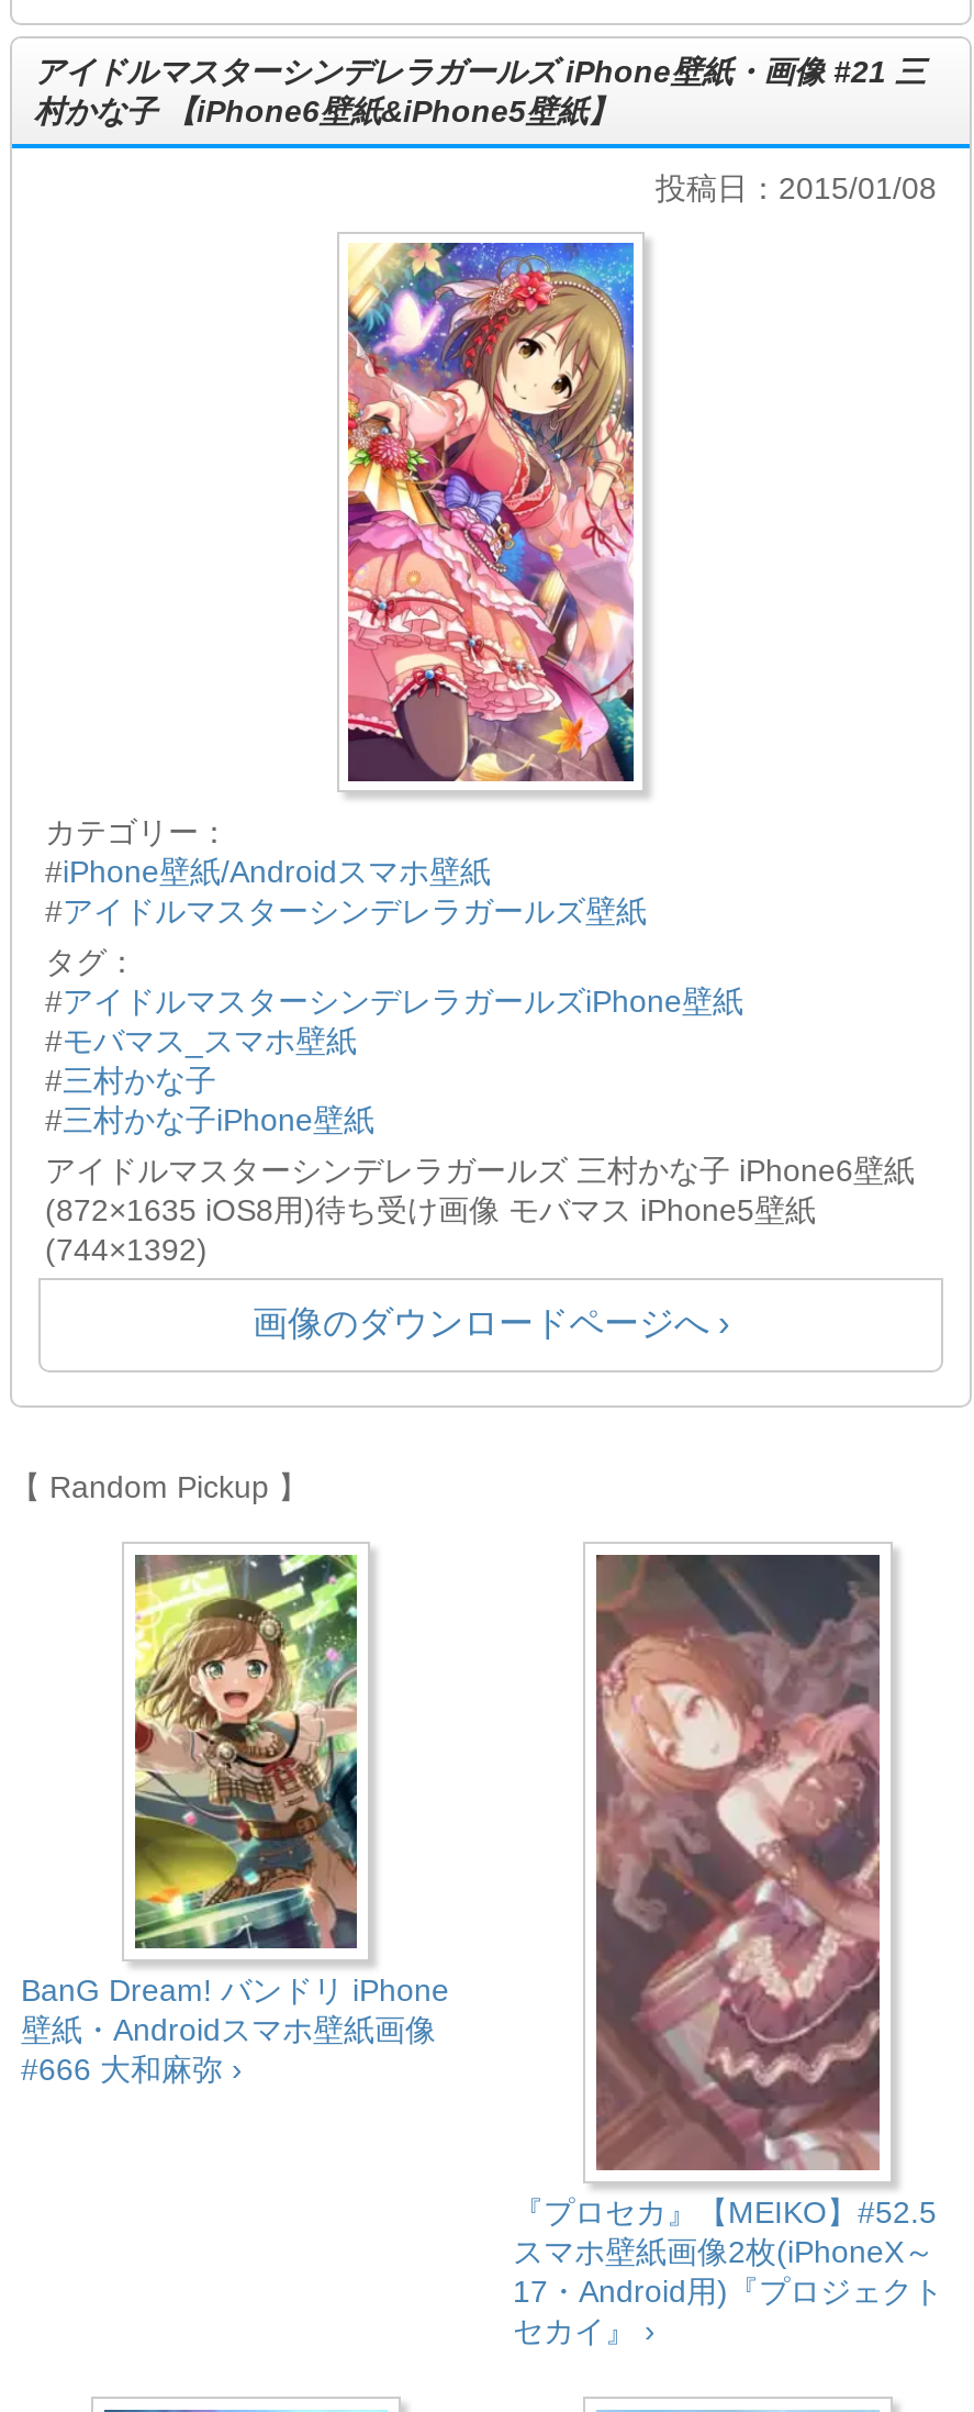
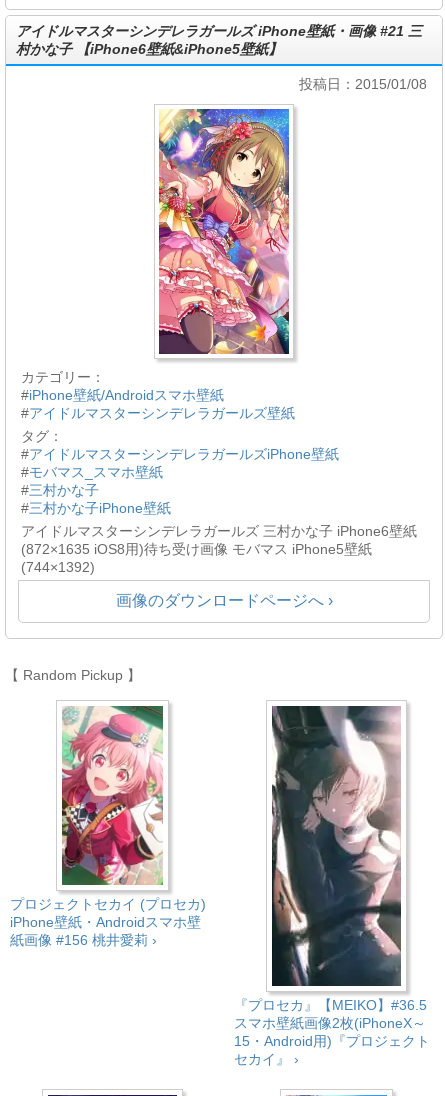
[21,1553,449,2088] [image] | BanG Dream! バンドリ iPhone | 壁紙・Androidスマホ壁紙画像 | #666 大和麻弥 › -> [10,705,206,948] [image] | プロジェクトセカイ (プロセカ) | iPhone壁紙・Androidスマホ壁 | 紙画像 #156 桃井愛莉 ›
[513,1553,937,2230] [image] | 『プロセカ』【MEIKO】#52.5 -> [234,705,427,1013] [image] | 『プロセカ』【MEIKO】#36.5
[513,2274,943,2310] 17・Android用)『プロジェクト -> [234,1033,430,1049] 15・Android用)『プロジェクト

